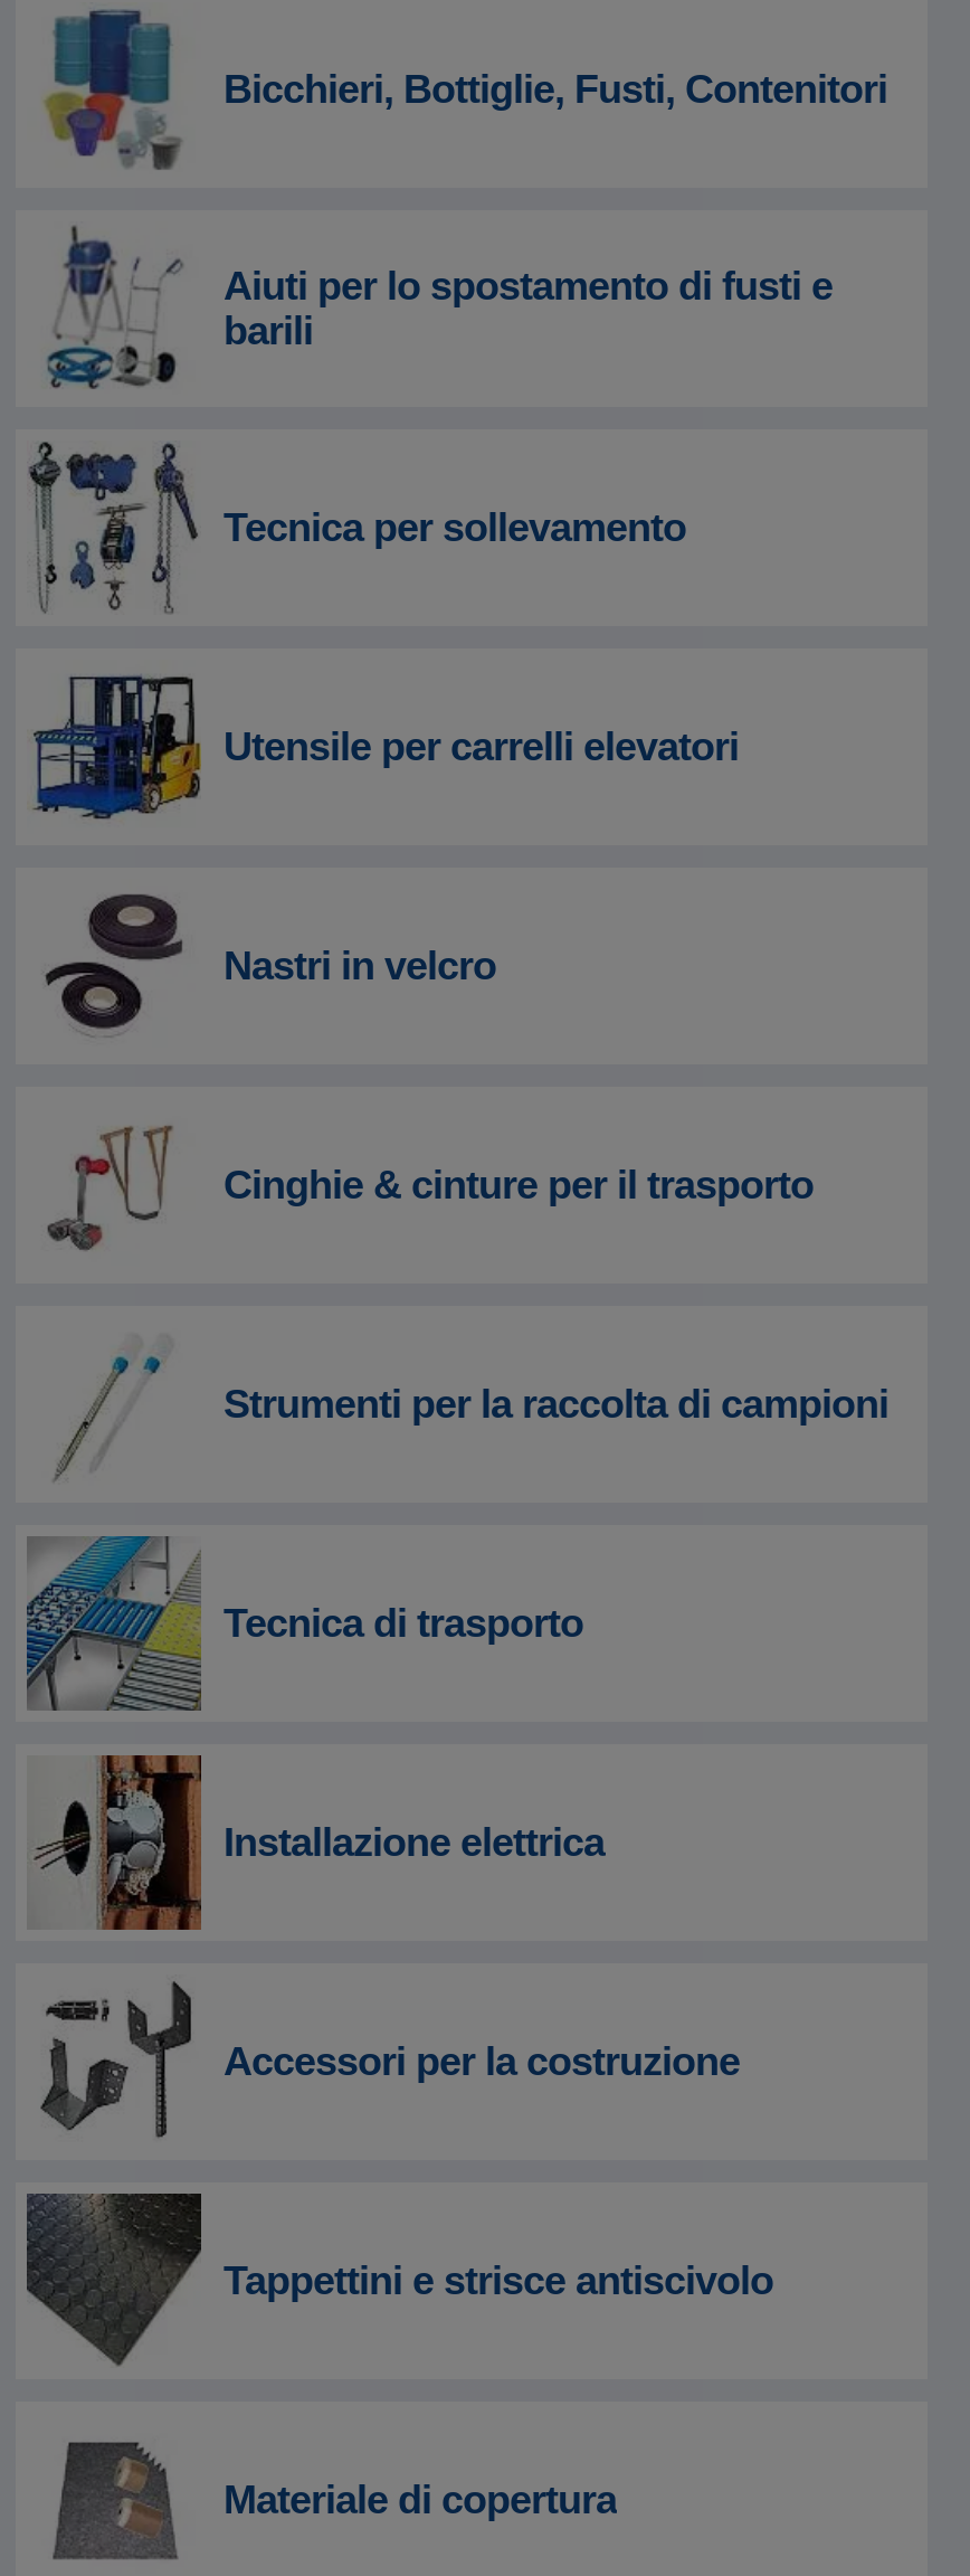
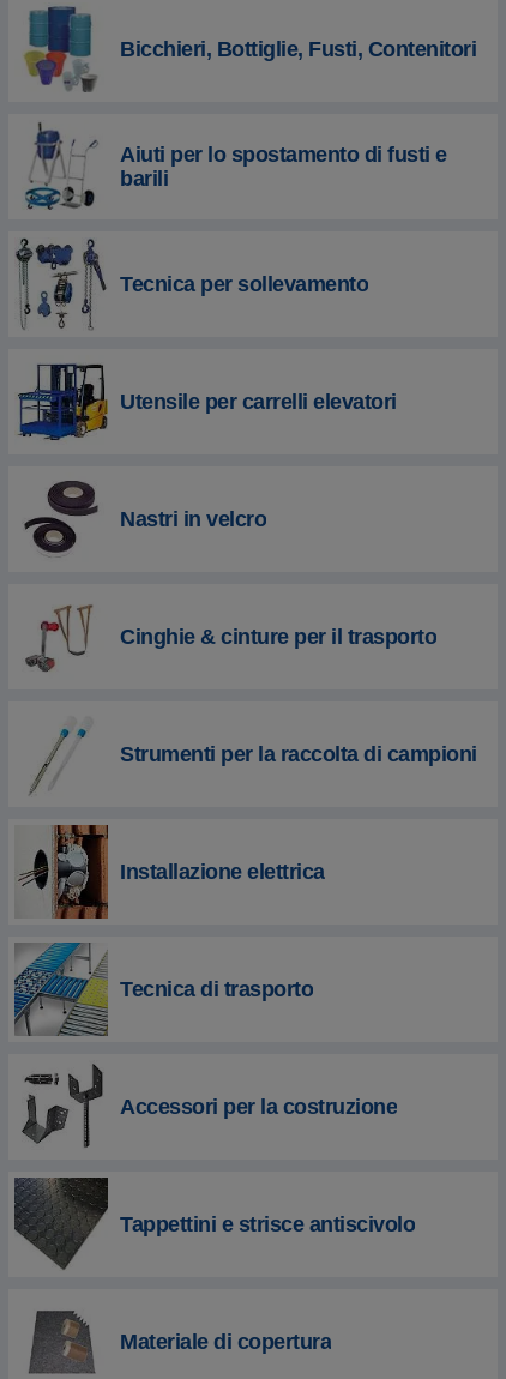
moved [25,1534,583,1713] -> [13,941,313,1037]: [image] | Tecnica di trasporto
moved [36,1751,605,1934] -> [19,823,324,921]: [image] | Installazione elettrica

